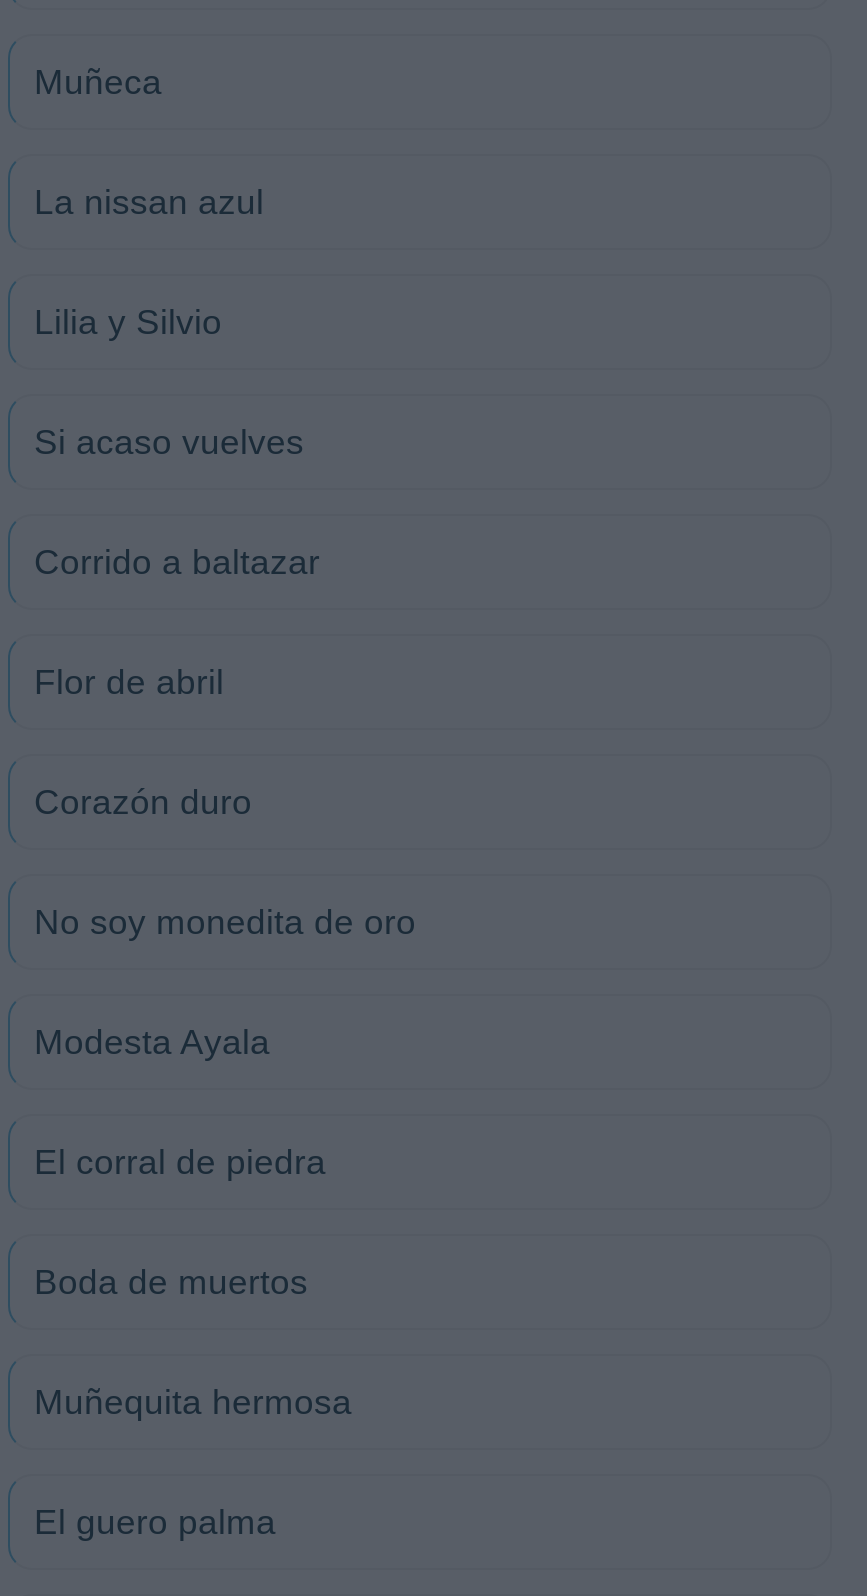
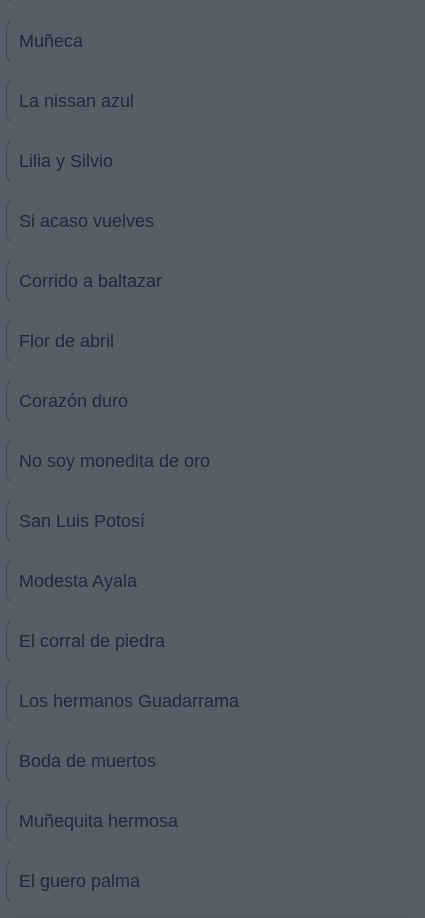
none -> [19,511,145,531] San Luis Potosí
none -> [19,691,239,711] Los hermanos Guadarrama

